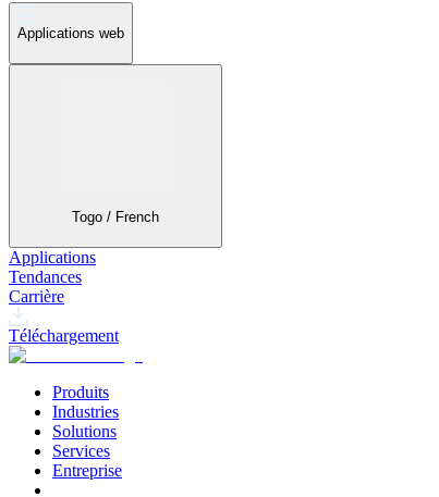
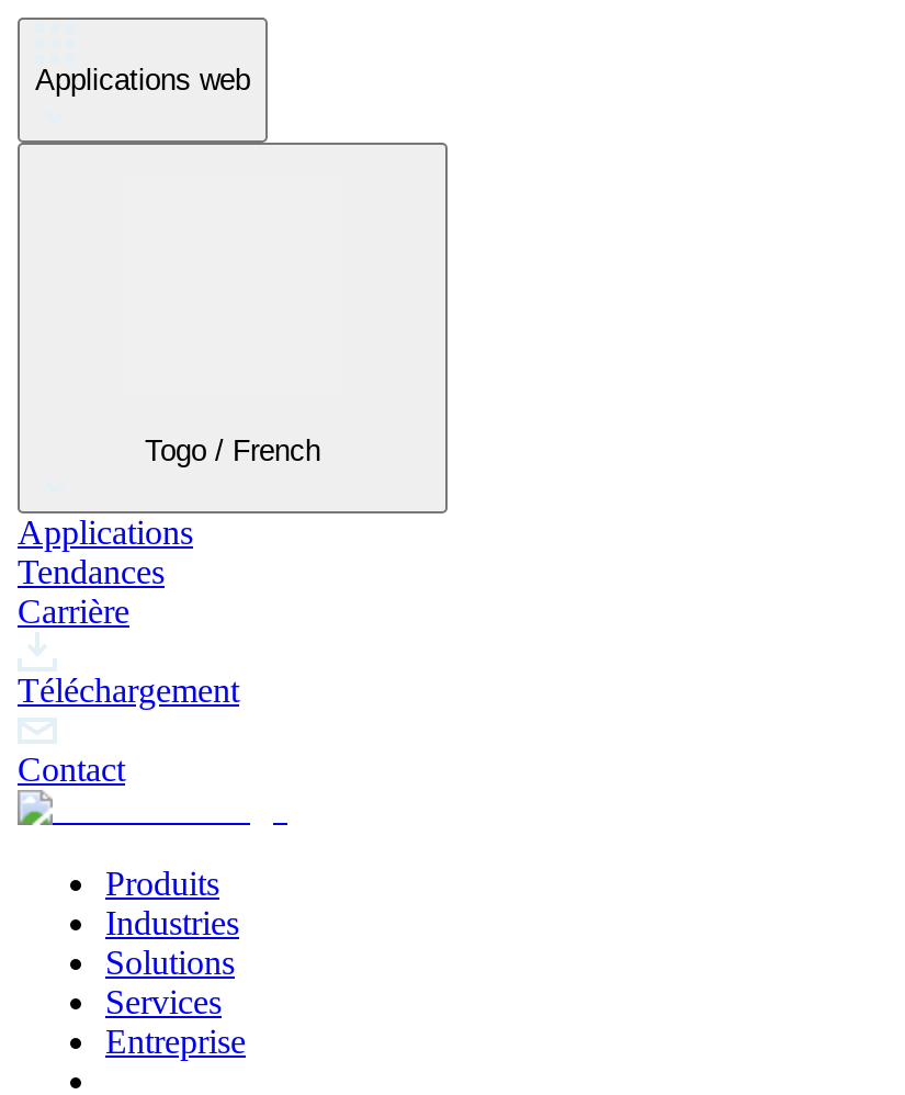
none -> [18,750,125,787] Contact

